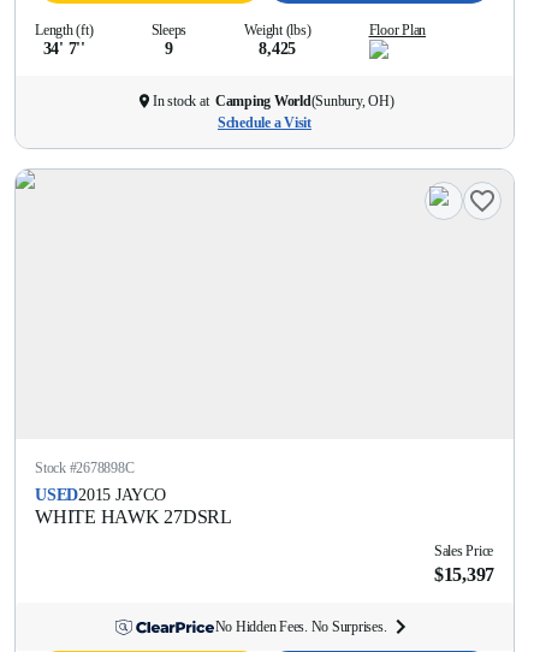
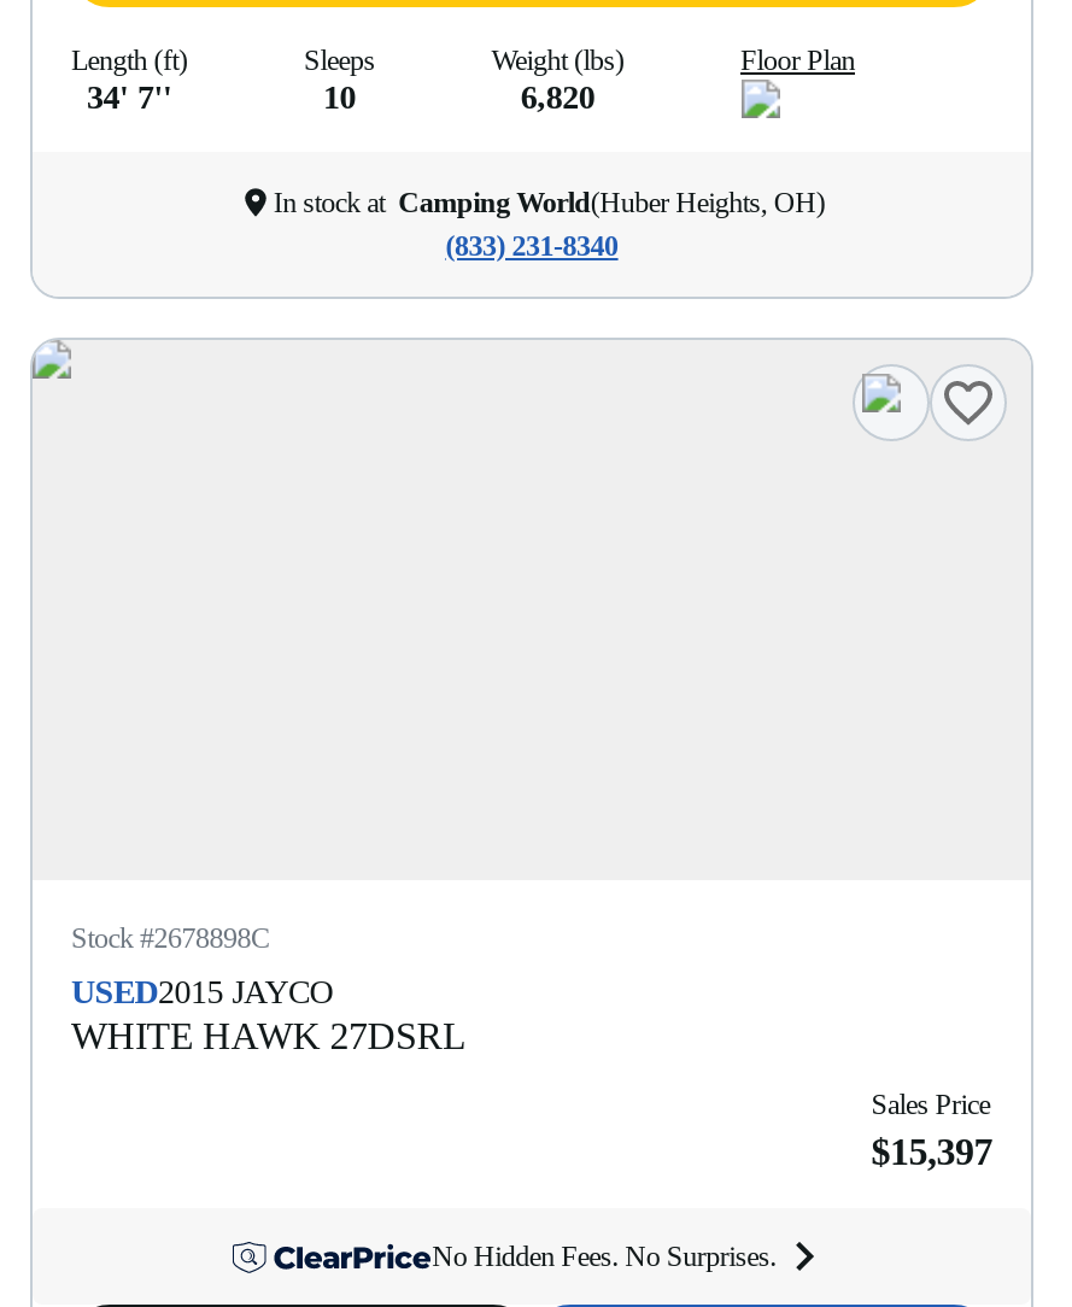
[165,40,173,58] 9 -> [323,80,356,116] 10
[259,40,296,58] 8,425 -> [521,80,595,116] 6,820
[153,93,394,131] In stock at Camping World(Sunbury, OH) | Schedule a Visit -> [273,186,825,263] In stock at Camping World(Huber Heights, OH) | (833) 231-8340

